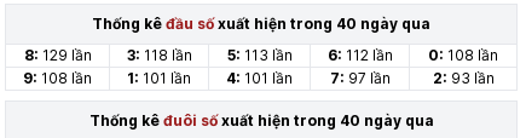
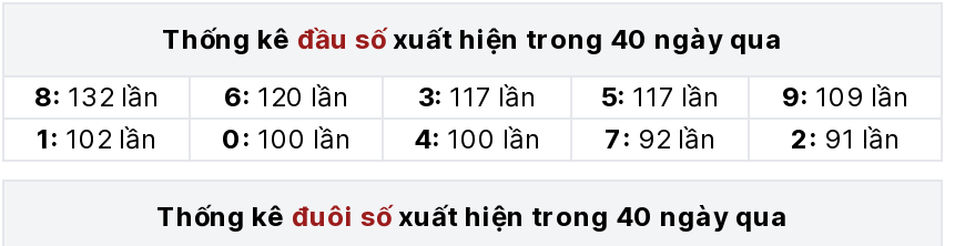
[24,46,91,64] 8: 129 lần -> [34,80,159,113] 8: 132 lần
[126,46,192,64] 3: 118 lần -> [224,80,348,113] 6: 120 lần
[227,46,292,64] 5: 113 lần -> [418,80,536,113] 3: 117 lần
[327,46,392,64] 6: 112 lần -> [601,80,719,113] 5: 117 lần
[428,46,498,64] 0: 108 lần -> [782,80,908,113] 9: 109 lần
[23,69,92,87] 9: 108 lần -> [37,122,156,155] 1: 102 lần
[127,69,191,87] 1: 101 lần -> [222,122,351,155] 0: 100 lần
[226,69,293,87] 4: 101 lần -> [414,122,540,155] 4: 100 lần
[330,69,390,87] 7: 97 lần -> [605,122,715,155] 7: 92 lần
[432,69,494,87] 2: 93 lần -> [791,122,900,155] 2: 91 lần

